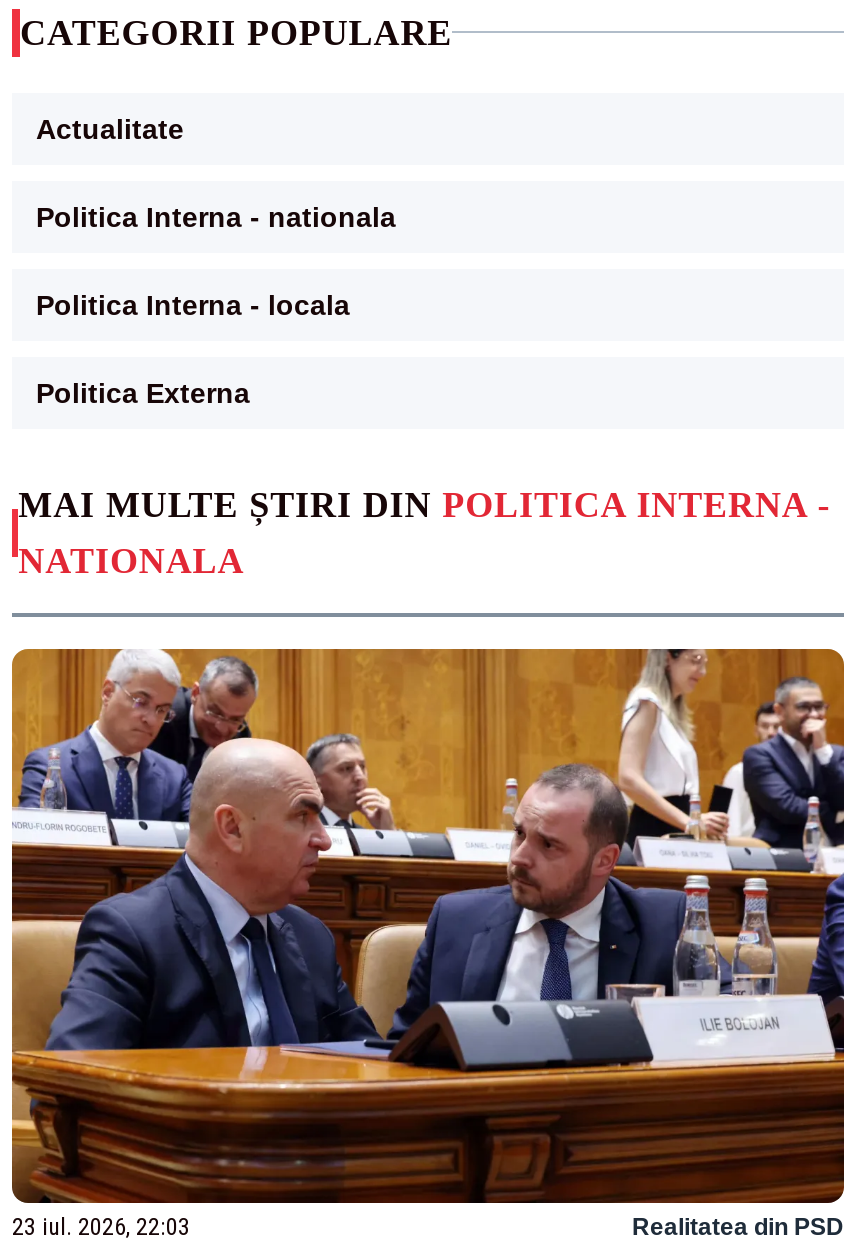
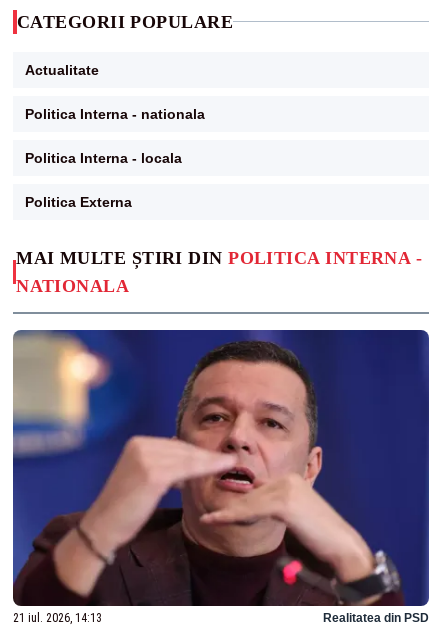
[10,647,846,1241] [image] | 23 iul. 2026, 22:03 -> [12,329,430,625] [image] | 21 iul. 2026, 14:13

